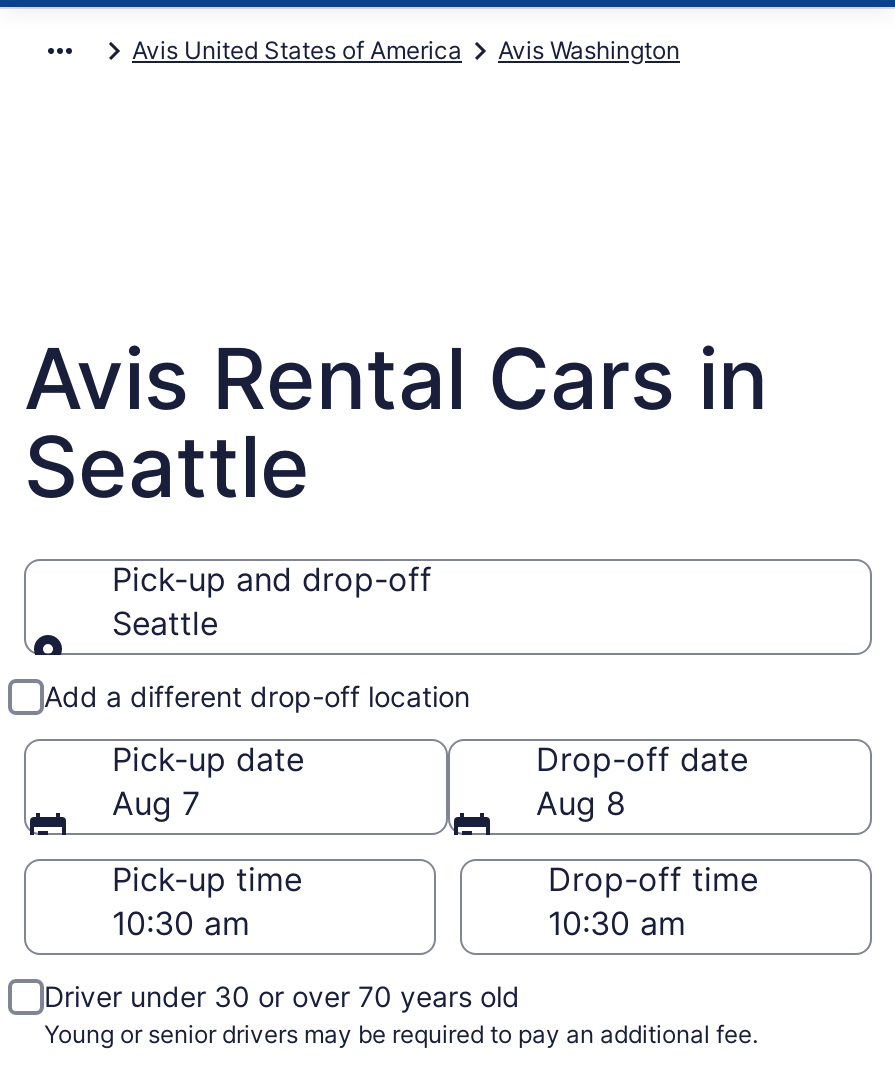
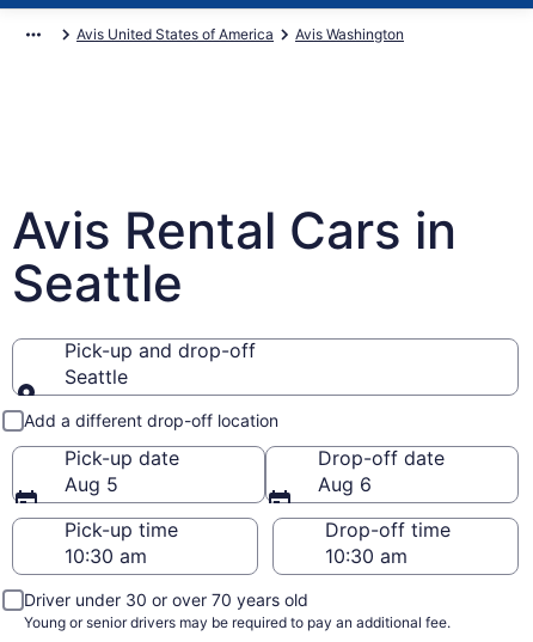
[112,783,200,823] Aug 7 -> [65,472,118,496] Aug 5
[536,783,626,823] Aug 8 -> [318,472,372,496] Aug 6

